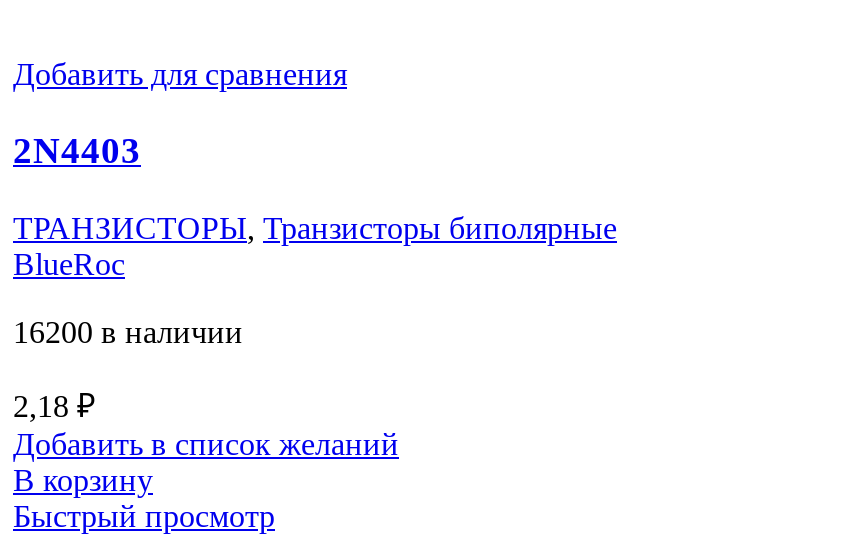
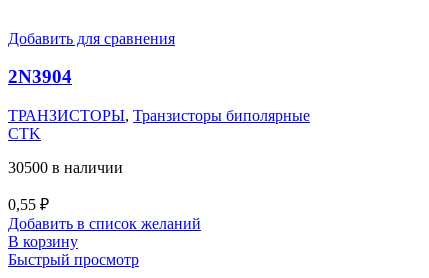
[13,130,141,172] 2N4403 -> [8,66,72,87] 2N3904
[13,247,125,281] BlueRoc -> [8,125,41,142] CTK
[13,315,243,349] 16200 в наличии -> [8,159,123,176] 30500 в наличии
[13,389,95,423] 2,18 ₽ -> [8,196,49,213] 0,55 ₽

